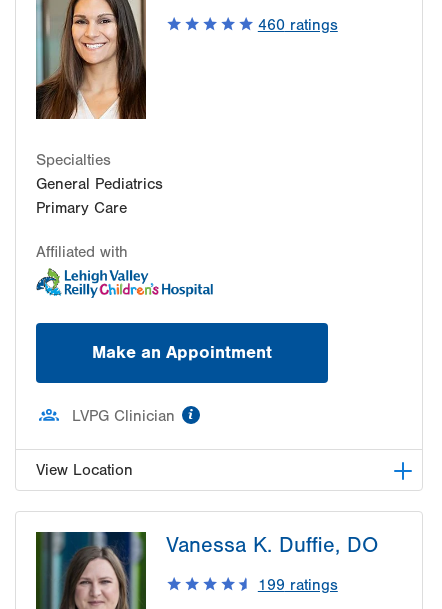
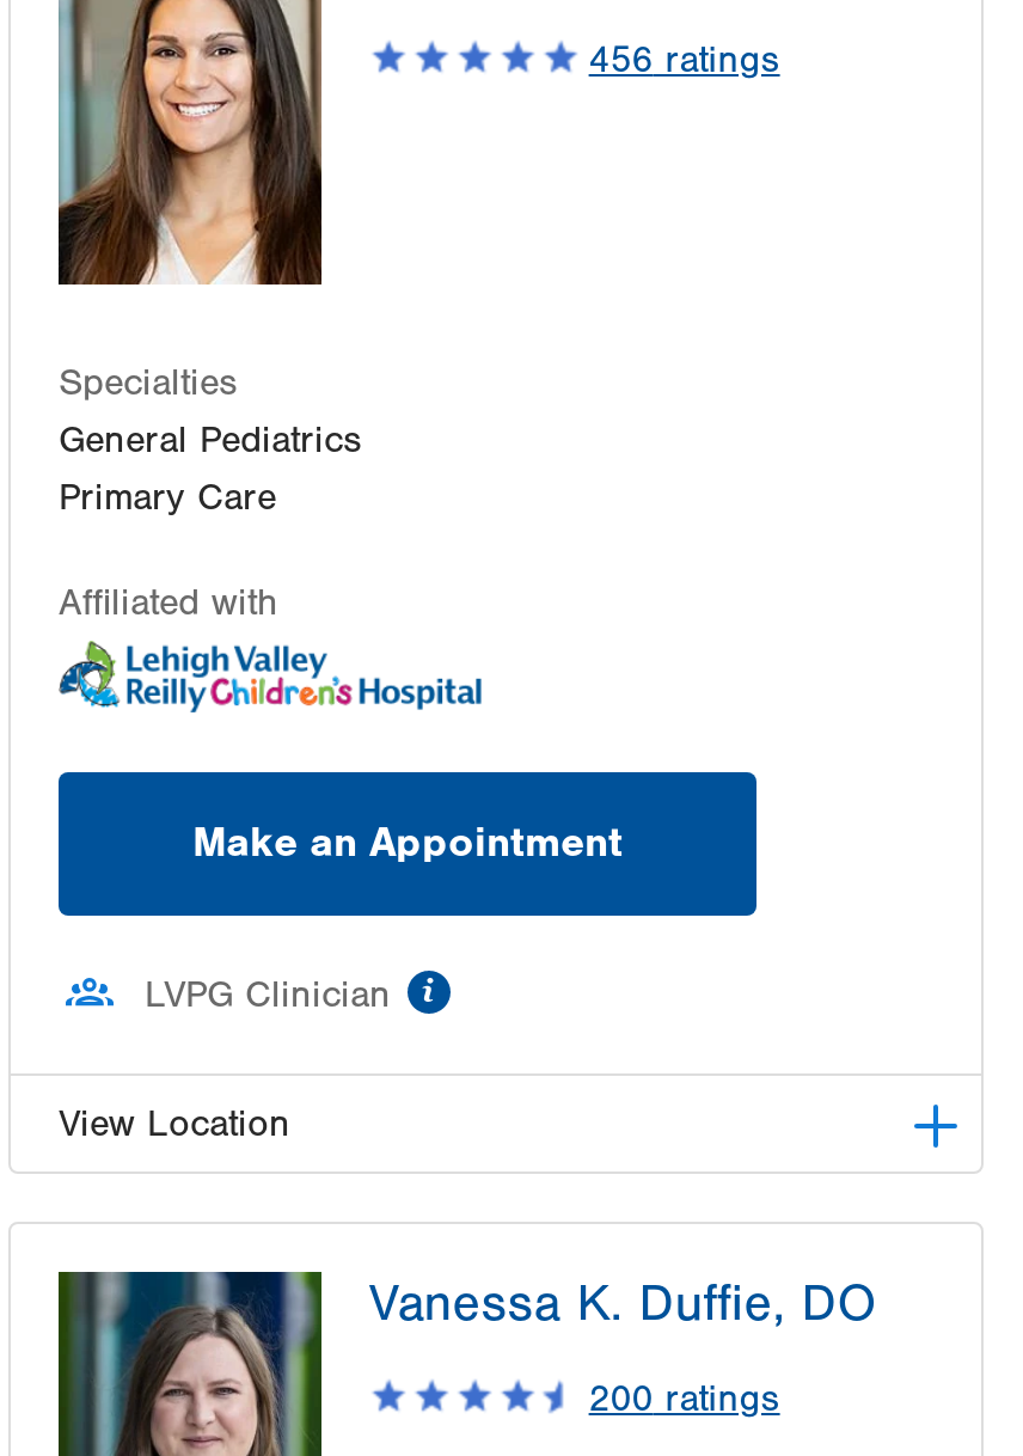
[258,16,338,34] 460 ratings -> [589,39,780,82] 456 ratings
[258,576,338,594] 199 ratings -> [589,1378,780,1421] 200 ratings

